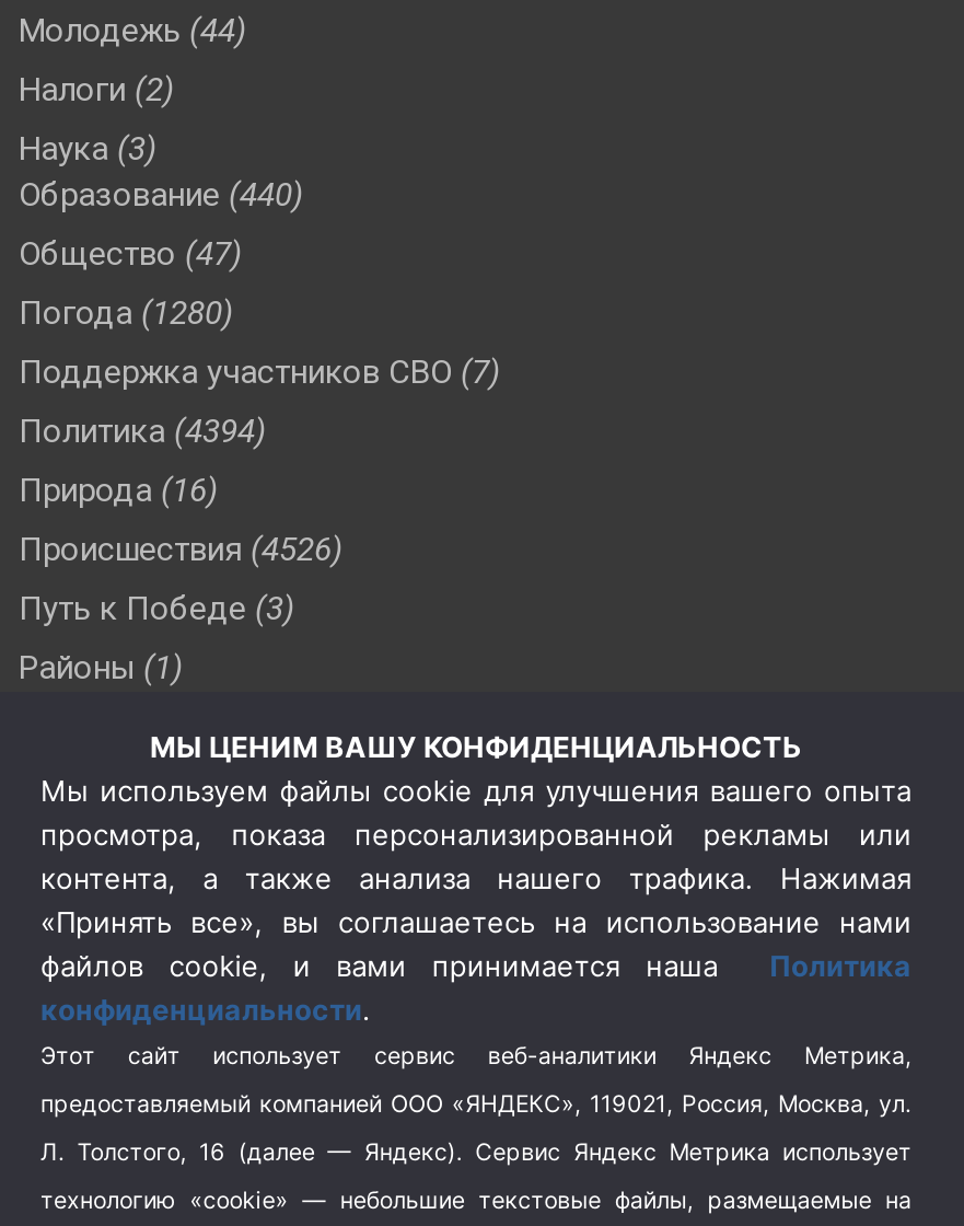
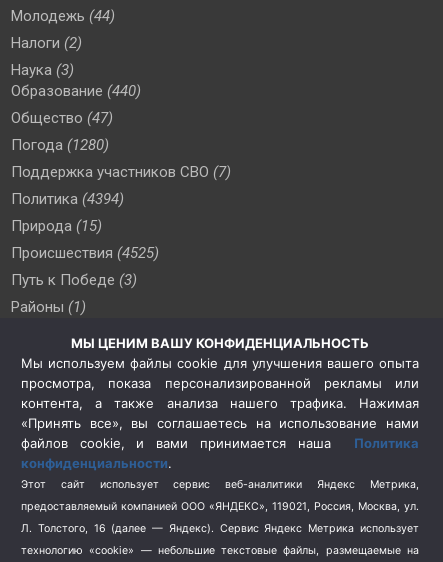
[19,470,218,509] Природа (16) -> [11,217,102,235] Природа (15)
[19,529,342,568] Происшествия (4526) -> [11,244,159,262] Происшествия (4525)

